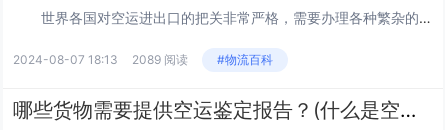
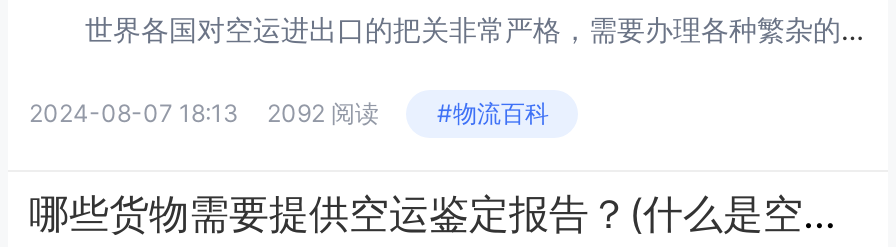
[13,52,273,67] 2024-08-07 18:13 2089 阅读 #物流百科 -> [29,98,549,128] 2024-08-07 18:13 2092 阅读 #物流百科

